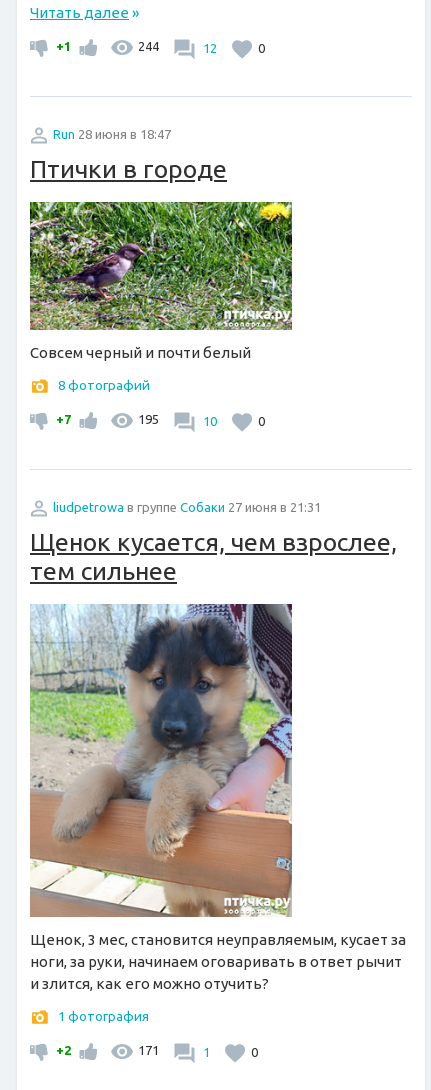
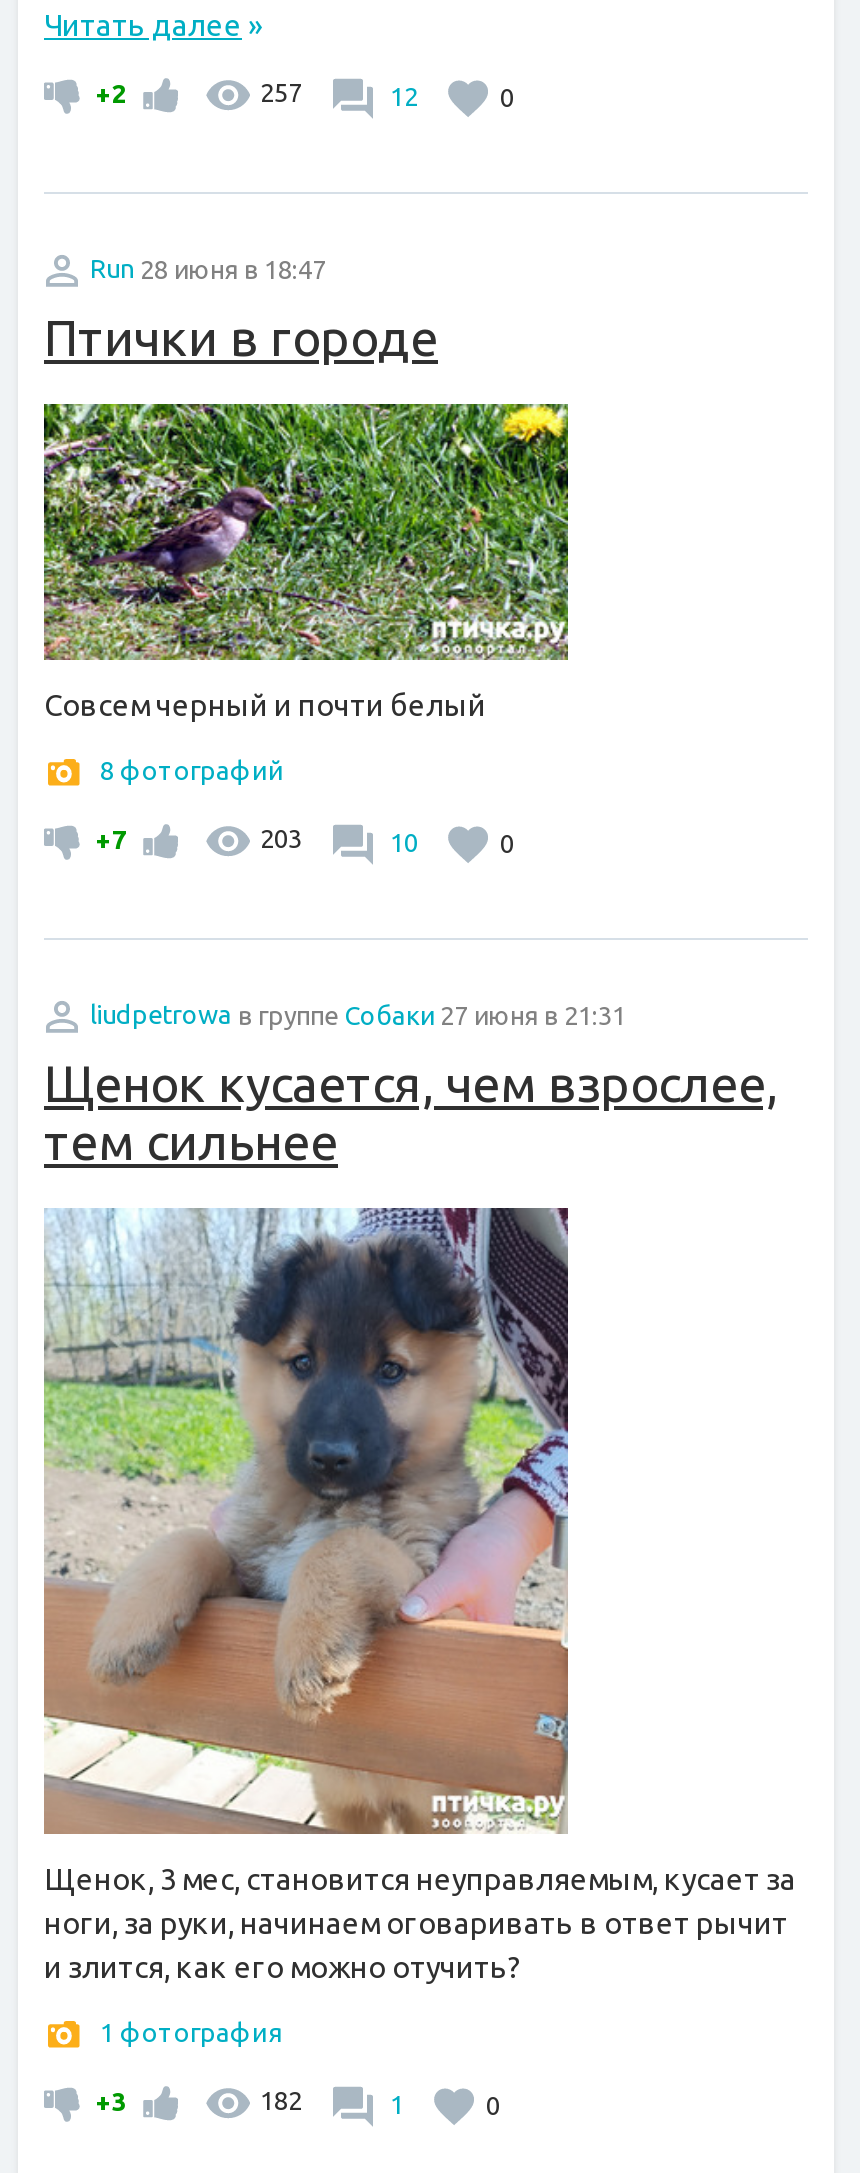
[56,39,71,53] +1 -> [96,78,126,106] +2
[138,39,159,53] 244 -> [260,78,302,106] 257
[138,412,159,426] 195 -> [260,824,302,852] 203
[56,1043,71,1057] +2 -> [96,2086,126,2114] +3
[138,1043,159,1057] 171 -> [260,2086,302,2114] 182

